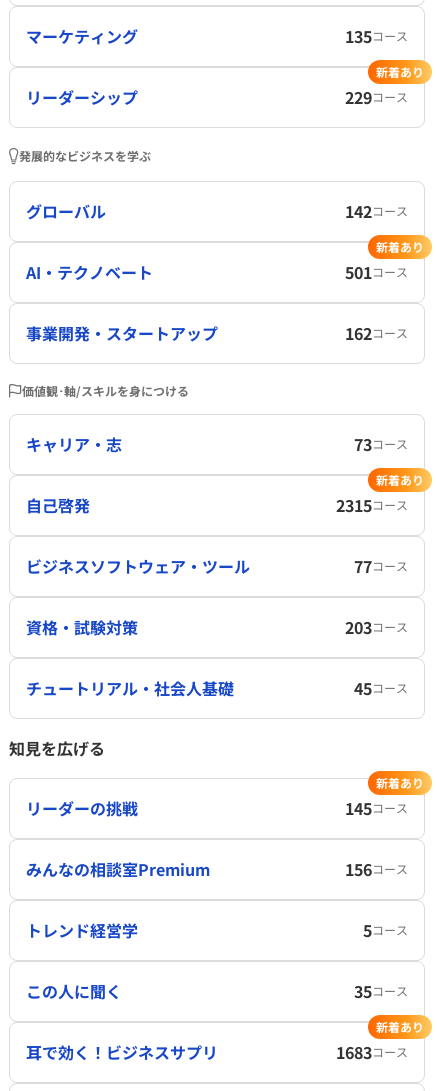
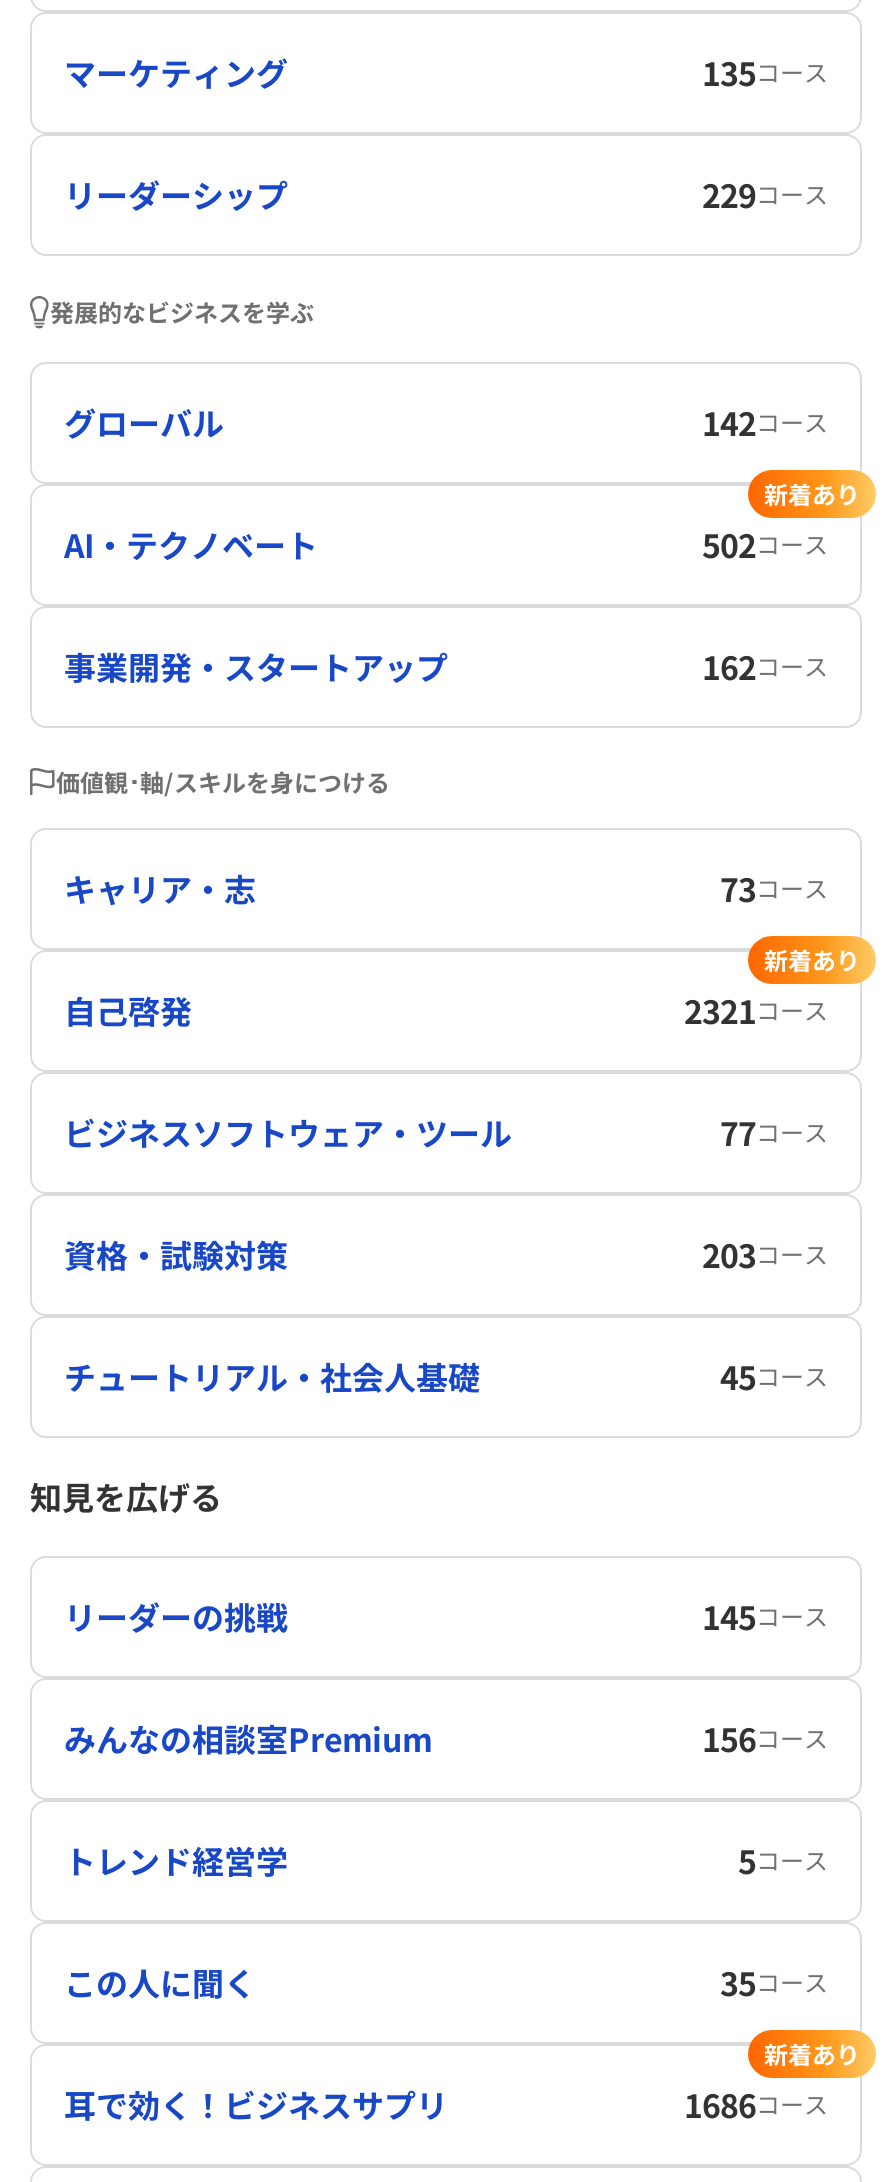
[376,63,424,80] 新着あり -> none
[345,260,408,284] 501コース -> [702,520,828,568] 502コース
[336,493,408,517] 2315コース -> [684,986,828,1034] 2321コース
[376,774,424,791] 新着あり -> none
[336,1040,408,1064] 1683コース -> [684,2080,828,2128] 1686コース

